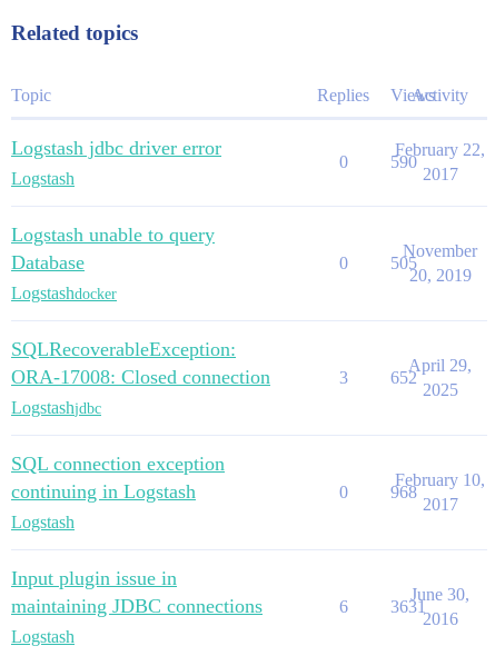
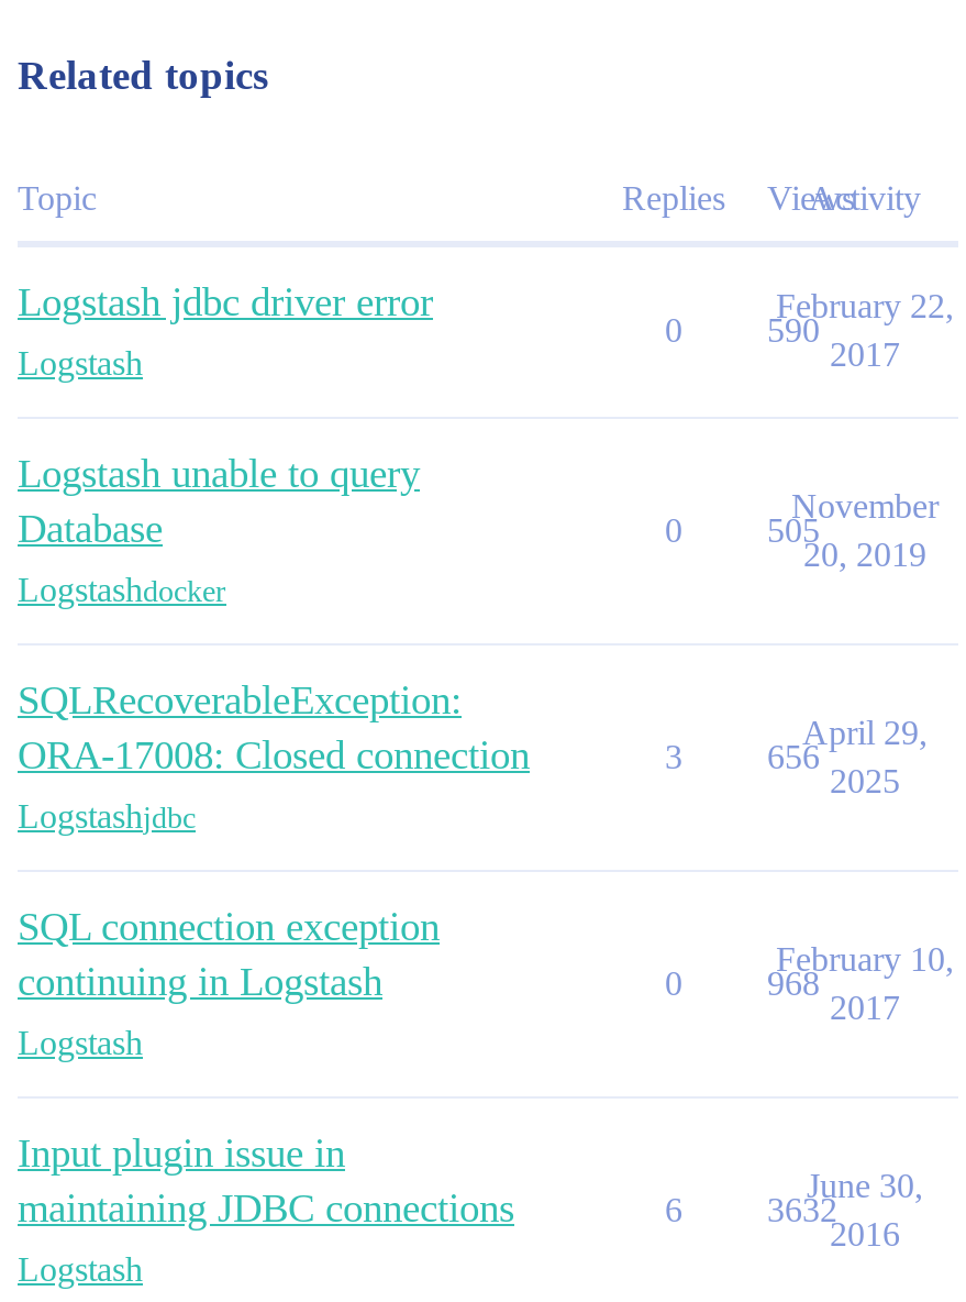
[390,368,417,387] 652 -> [767,739,820,776] 656
[390,597,426,616] 3631 -> [767,1192,837,1229] 3632

